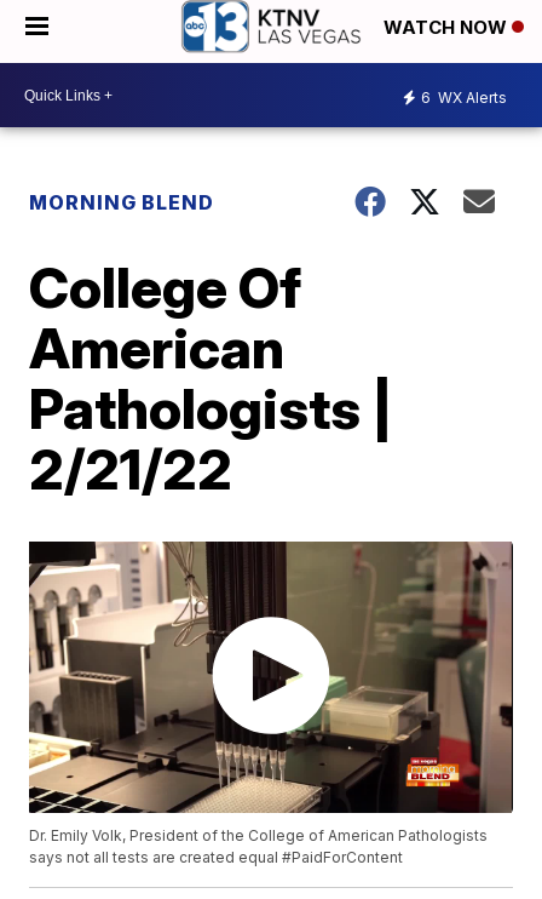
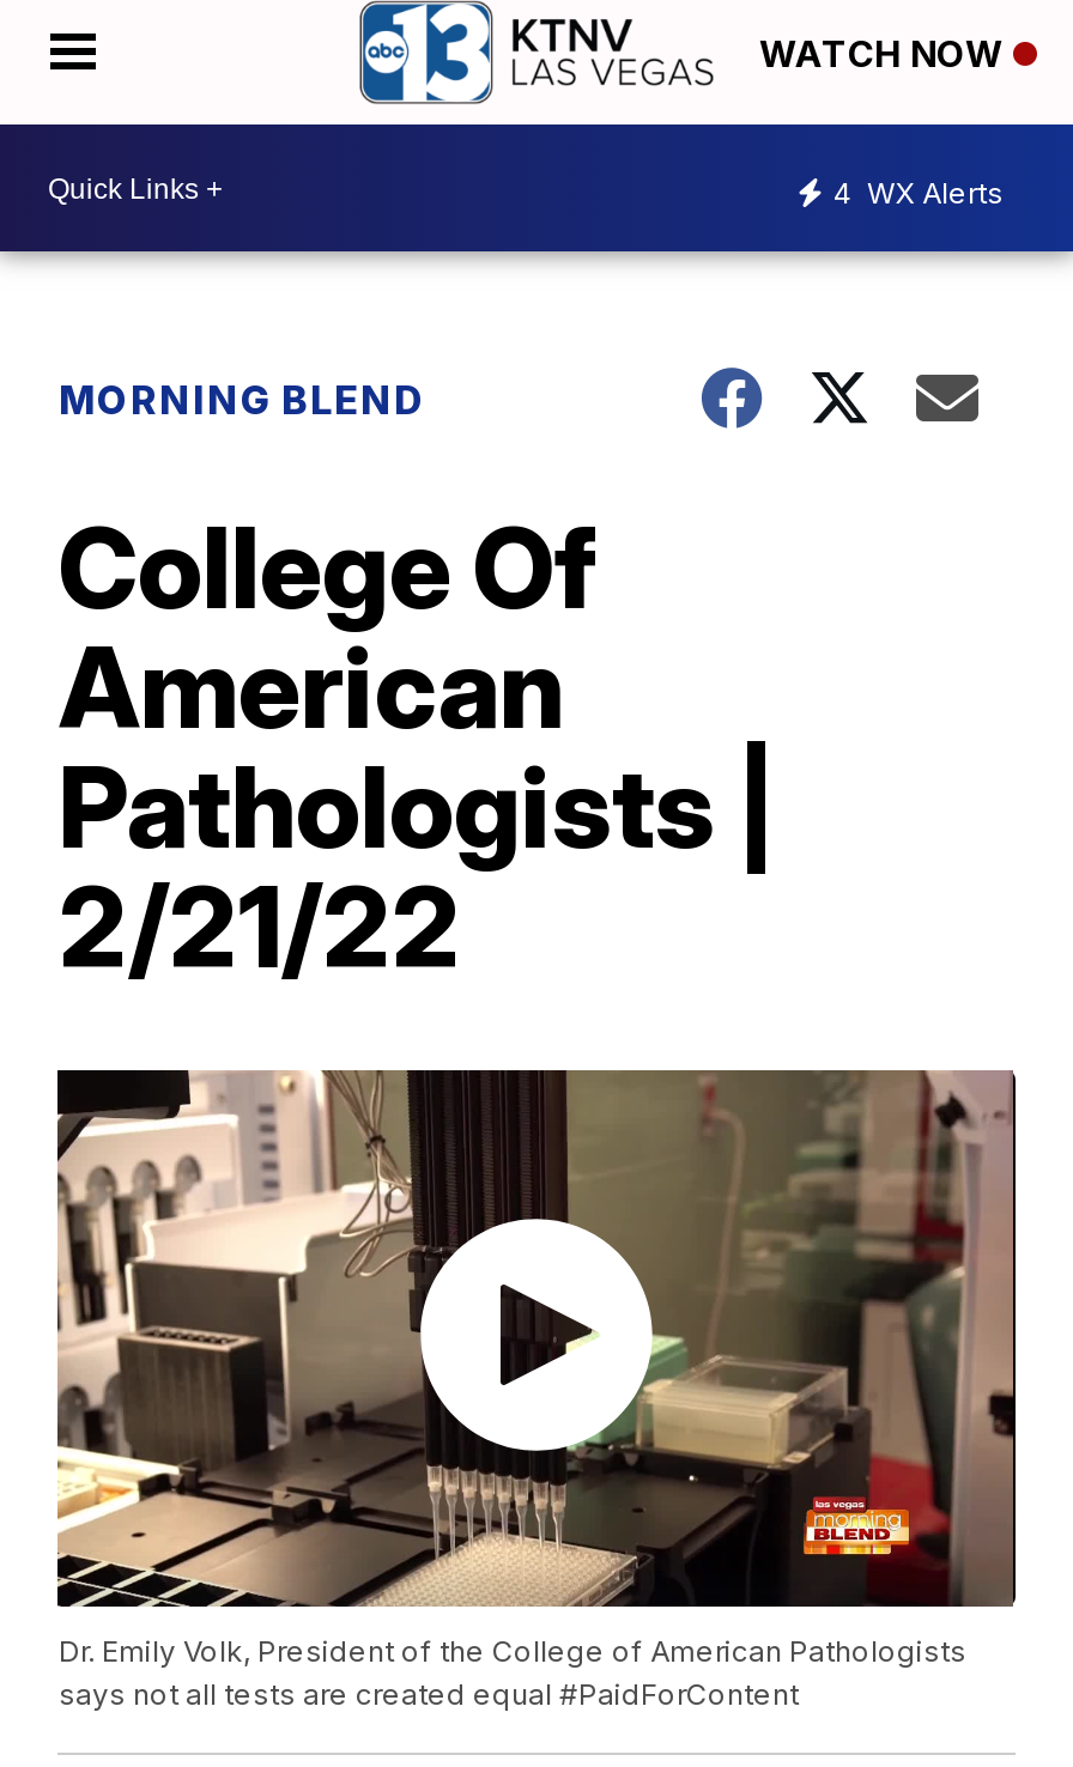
[421,88,507,106] 6 WX Alerts -> [833,174,1004,210] 4 WX Alerts

